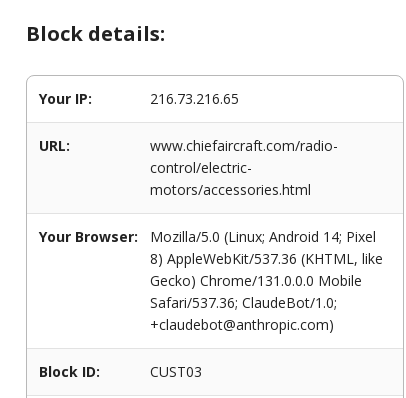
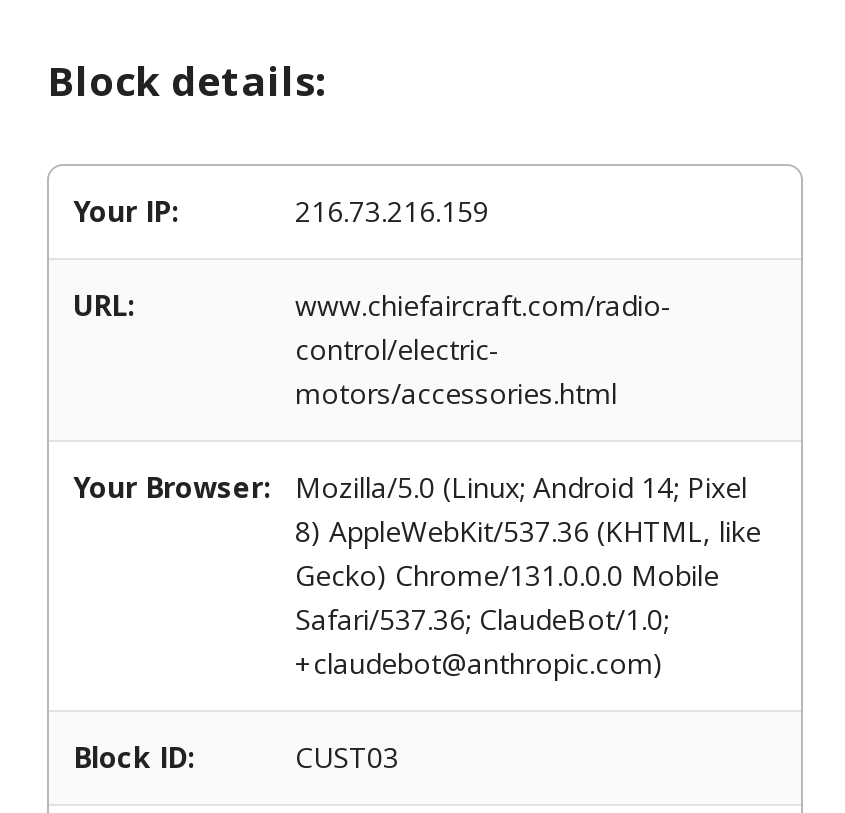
[150,89,239,108] 216.73.216.65 -> [295,192,489,230] 216.73.216.159

